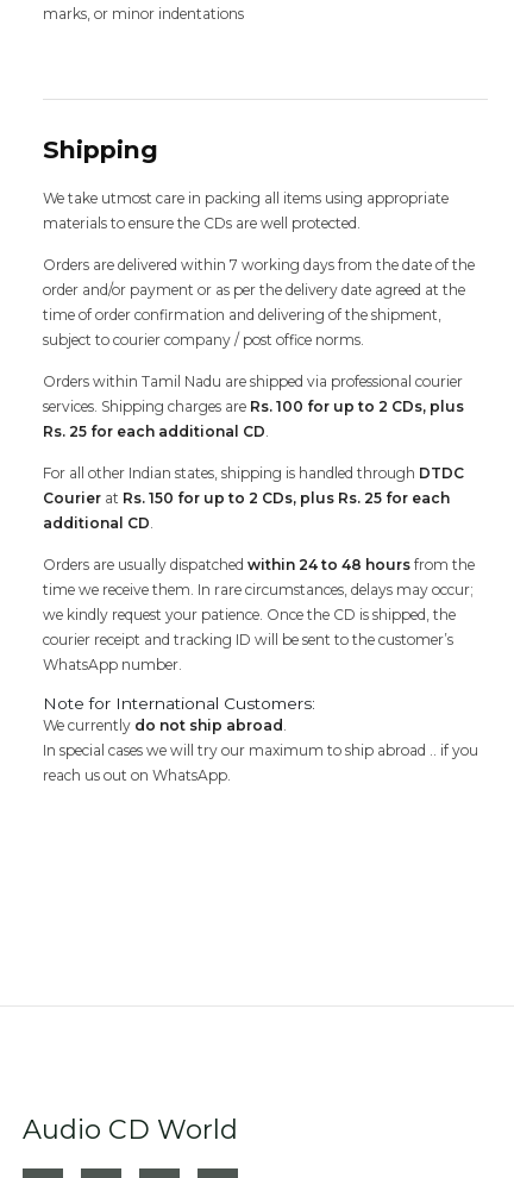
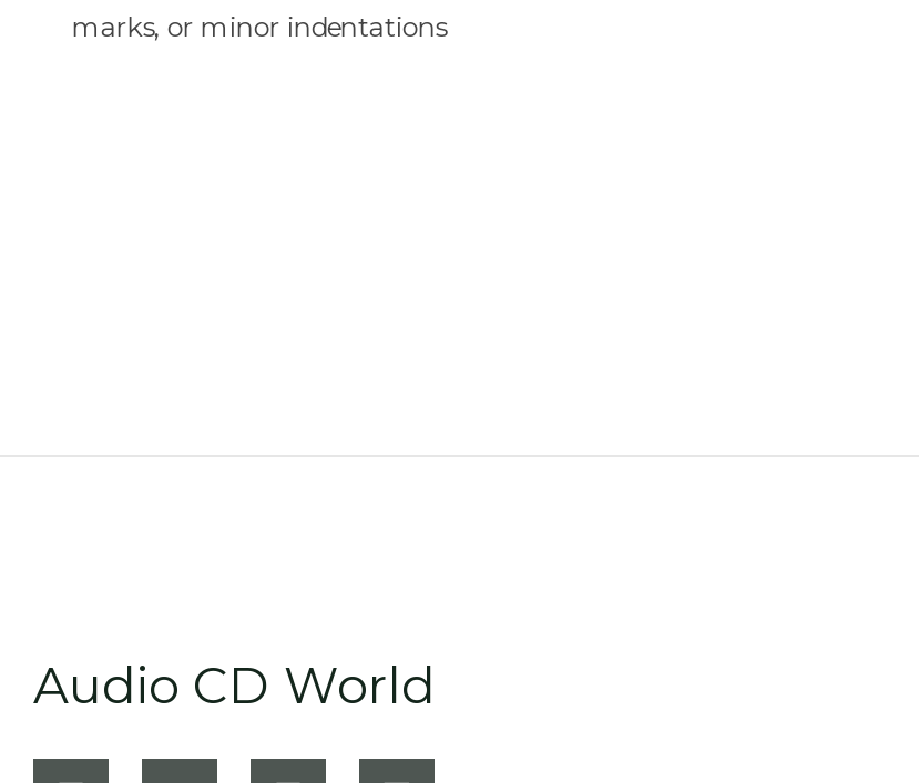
[43,134,479,784] Shipping | We take utmost care in packing all items using appropriate | materials to ensure the CDs are well protected. | Orders are delivered within 7 working days from the date of the | order and/or payment or as per the delivery date agreed at the | time of order confirmation and delivering of the shipment, | subject to courier company / post office norms. | Orders within Tamil Nadu are shipped via professional courier | services. Shipping charges are Rs. 100 for up to 2 CDs, plus | Rs. 25 for each additional CD. | For all other Indian states, shipping is handled through DTDC | Courier at Rs. 150 for up to 2 CDs, plus Rs. 25 for each | additional CD. | Orders are usually dispatched within 24 to 48 hours from the | time we receive them. In rare circumstances, delays may occur; | we kindly request your patience. Once the CD is shipped, the | courier receipt and tracking ID will be sent to the customer’s | WhatsApp number. | Note for International Customers: | We currently do not ship abroad. | In special cases we will try our maximum to ship abroad .. if you | reach us out on WhatsApp. -> none

